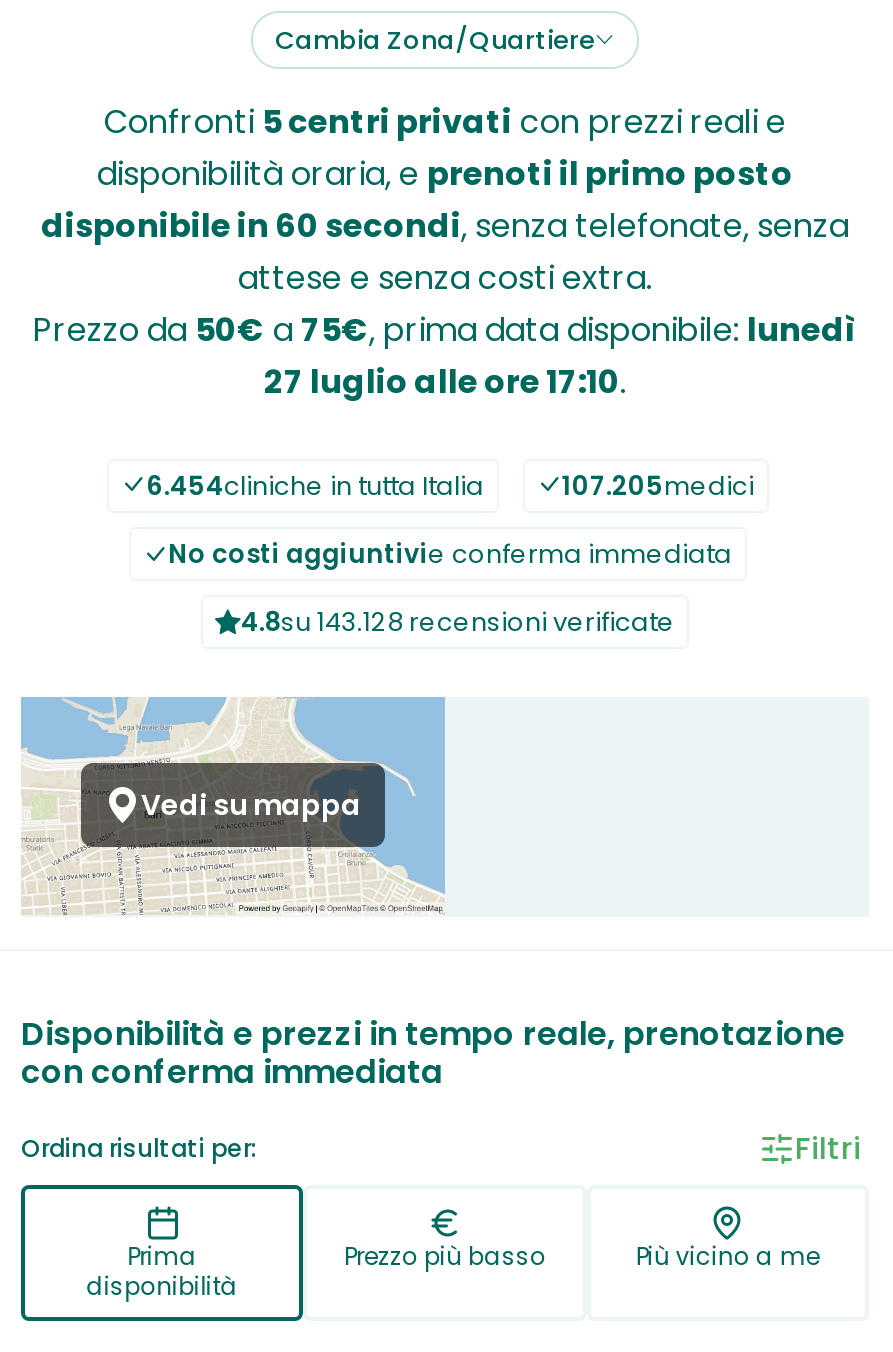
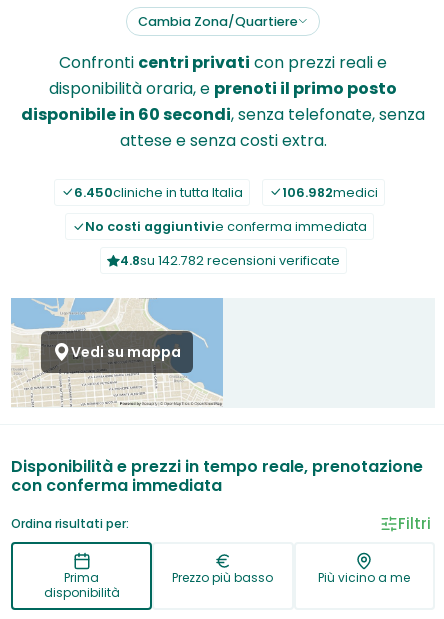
[104,99,786,145] Confronti 5 centri privati con prezzi reali e -> [59,51,387,74] Confronti centri privati con prezzi reali e
[33,307,857,405] Prezzo da 50€a 75€, prima data disponibile: lunedì | 27 luglio alle ore 17:10. -> none
[146,469,484,503] 6.454cliniche in tutta Italia -> [73,184,242,201] 6.450cliniche in tutta Italia
[562,469,754,503] 107.205medici -> [281,184,377,201] 106.982medici
[241,606,675,640] 4.8su 143.128 recensioni verificate -> [119,252,339,269] 4.8su 142.782 recensioni verificate

